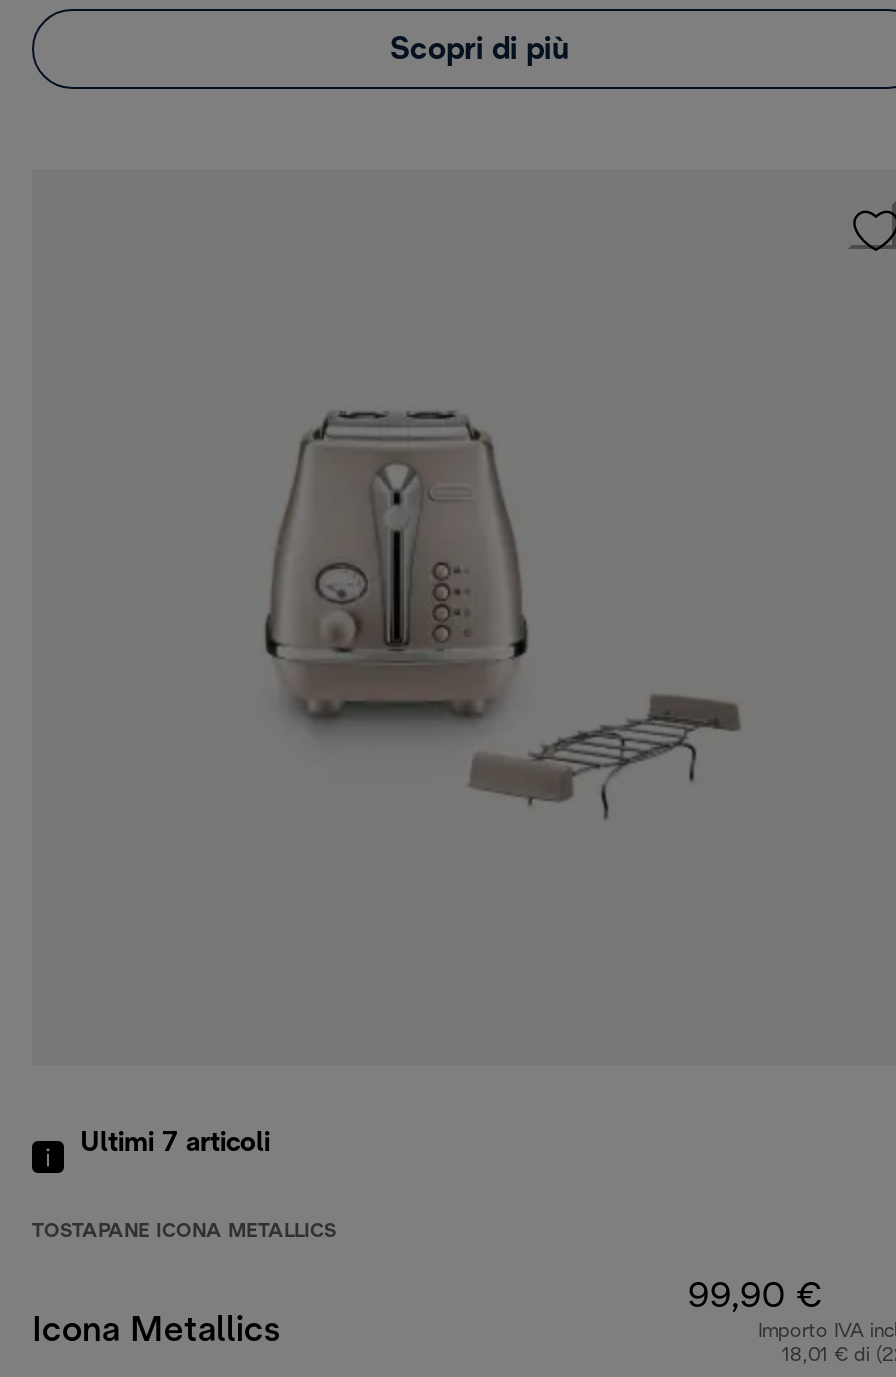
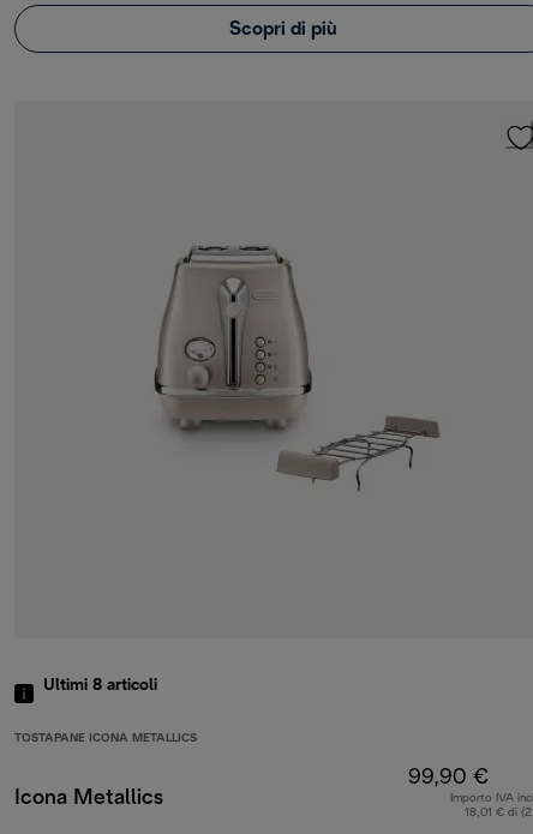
[80,1132,270,1158] Ultimi 7 articoli -> [43,679,157,694] Ultimi 8 articoli

